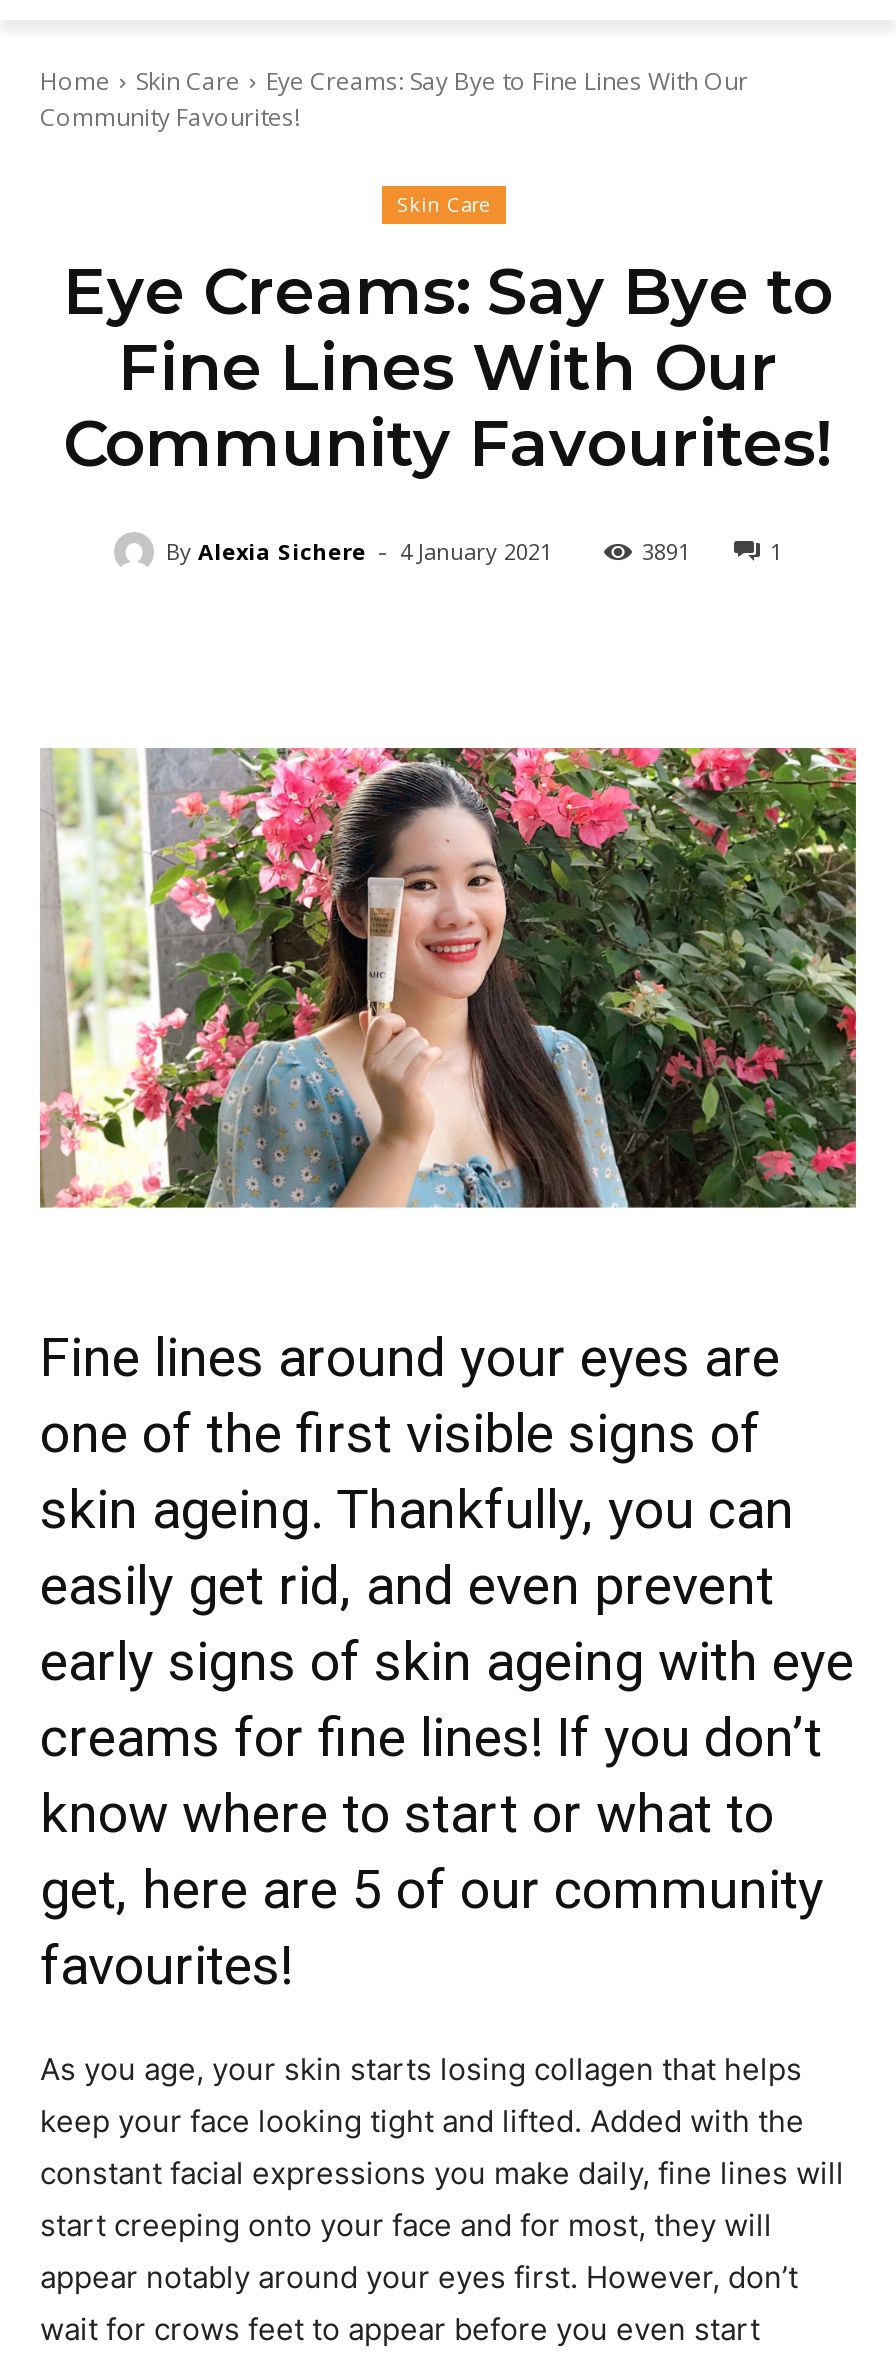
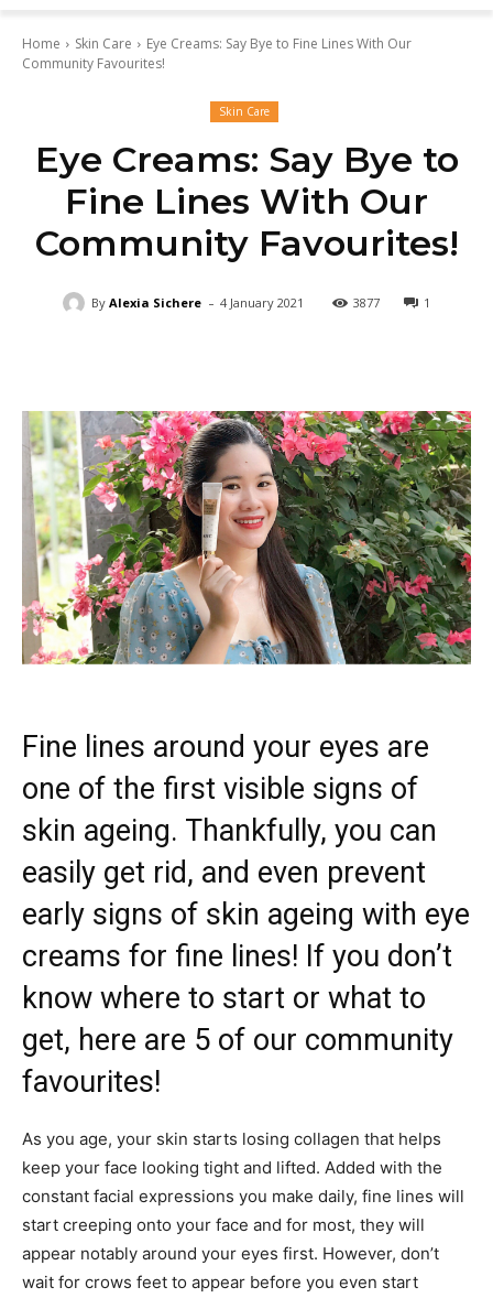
[642,536,690,566] 3891 -> [353,294,380,311] 3877

